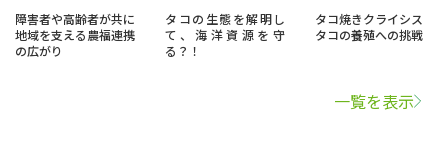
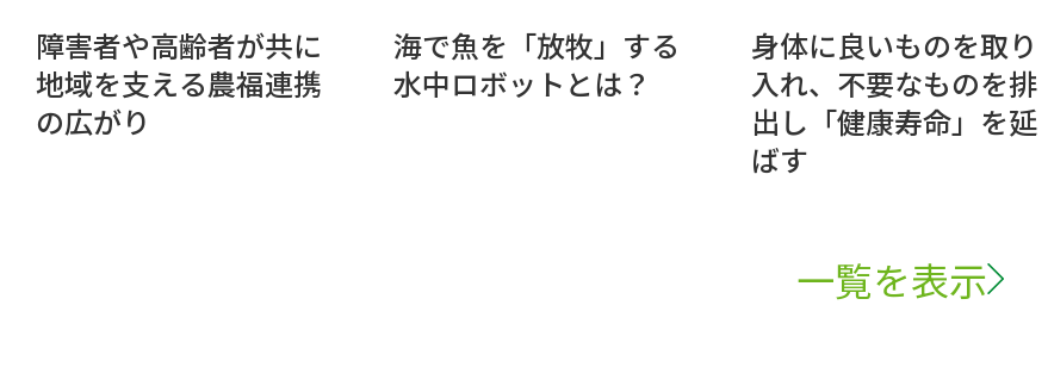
[165,10,285,59] タコの生態を解明し | て、海洋資源を守 | る？！ -> [393,24,680,102] 海で魚を「放牧」する | 水中ロボットとは？
[315,10,435,43] タコ焼きクライシス | タコの養殖への挑戦 -> [751,24,1037,179] 身体に良いものを取り | 入れ、不要なものを排 | 出し「健康寿命」を延 | ばす

